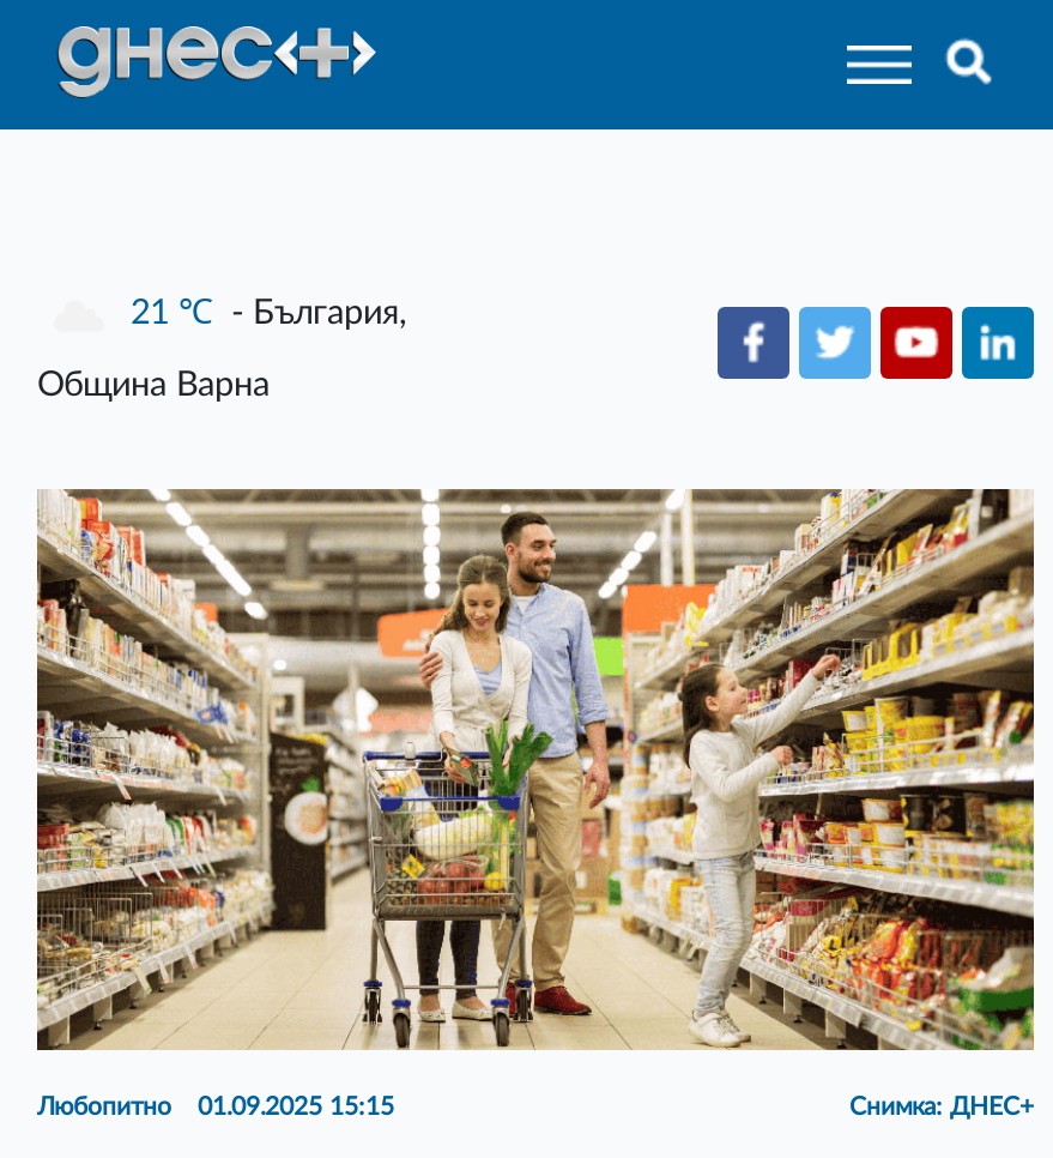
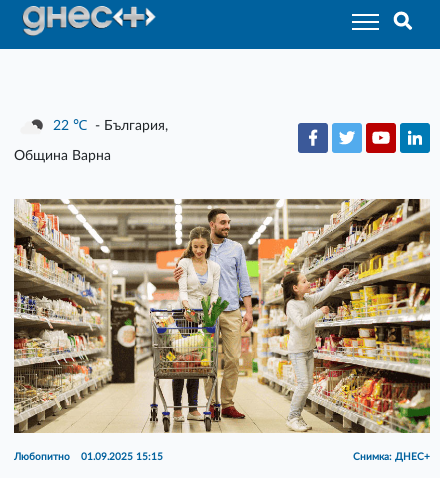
[131,295,406,331] 21 ℃ - България, -> [53,118,168,133] 22 ℃ - България,

